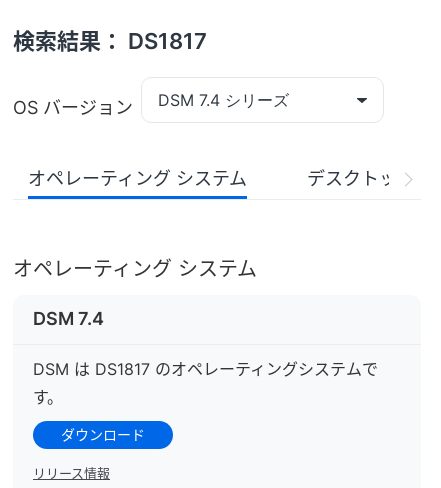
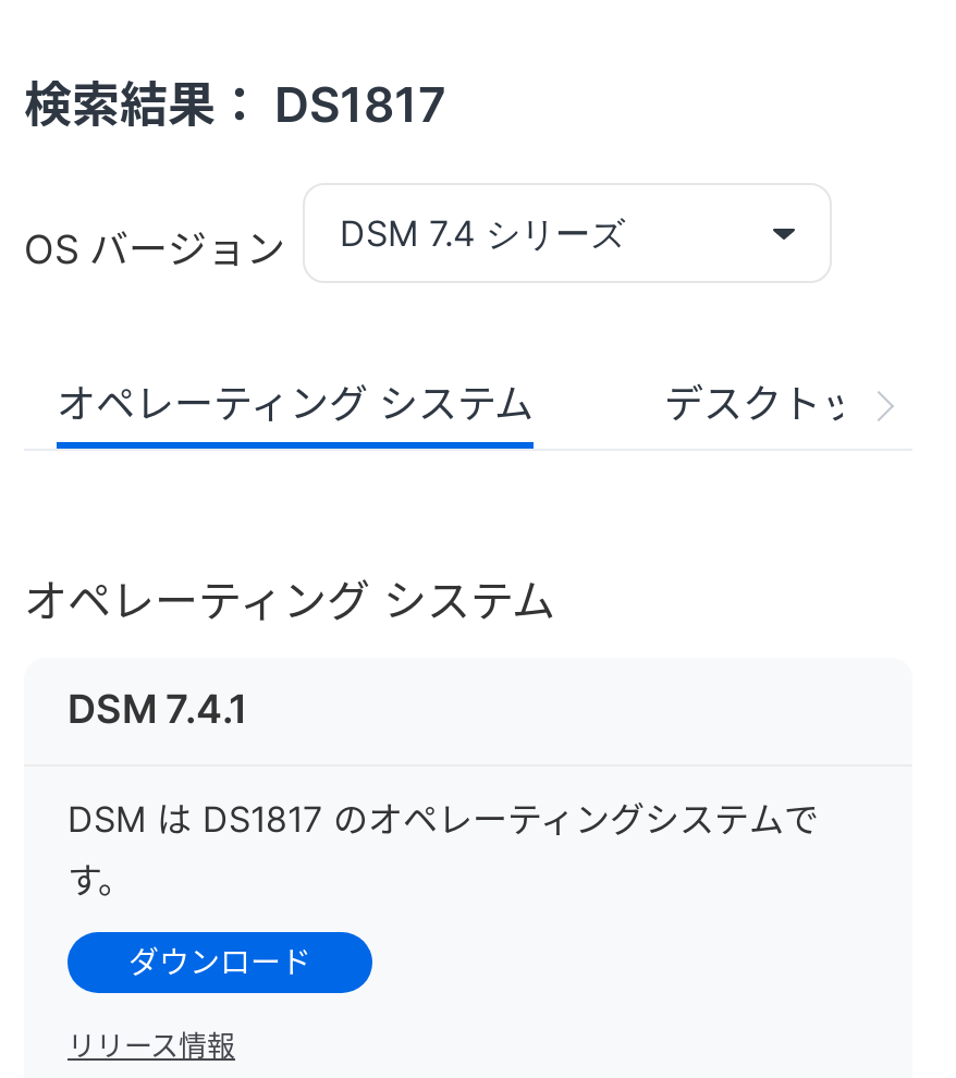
[33,308,104,329] DSM 7.4 -> [68,686,248,732] DSM 7.4.1

